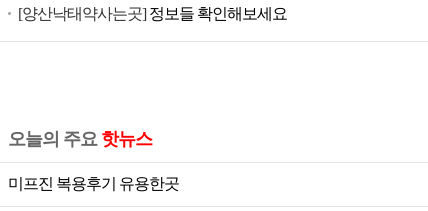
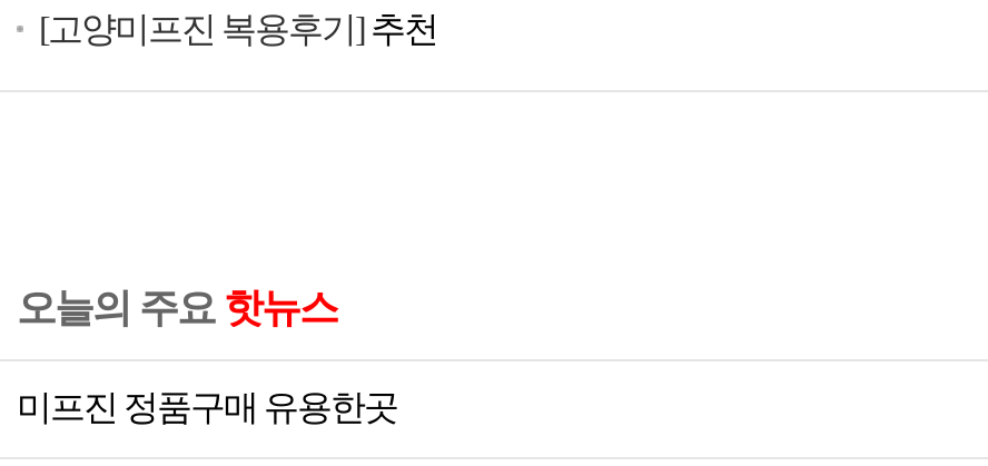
[18,5,287,22] [양산낙태약사는곳] 정보들 확인해보세요 -> [39,10,437,48] [고양미프진 복용후기] 추천
[8,175,179,192] 미프진 복용후기 유용한곳 -> [17,388,397,426] 미프진 정품구매 유용한곳

